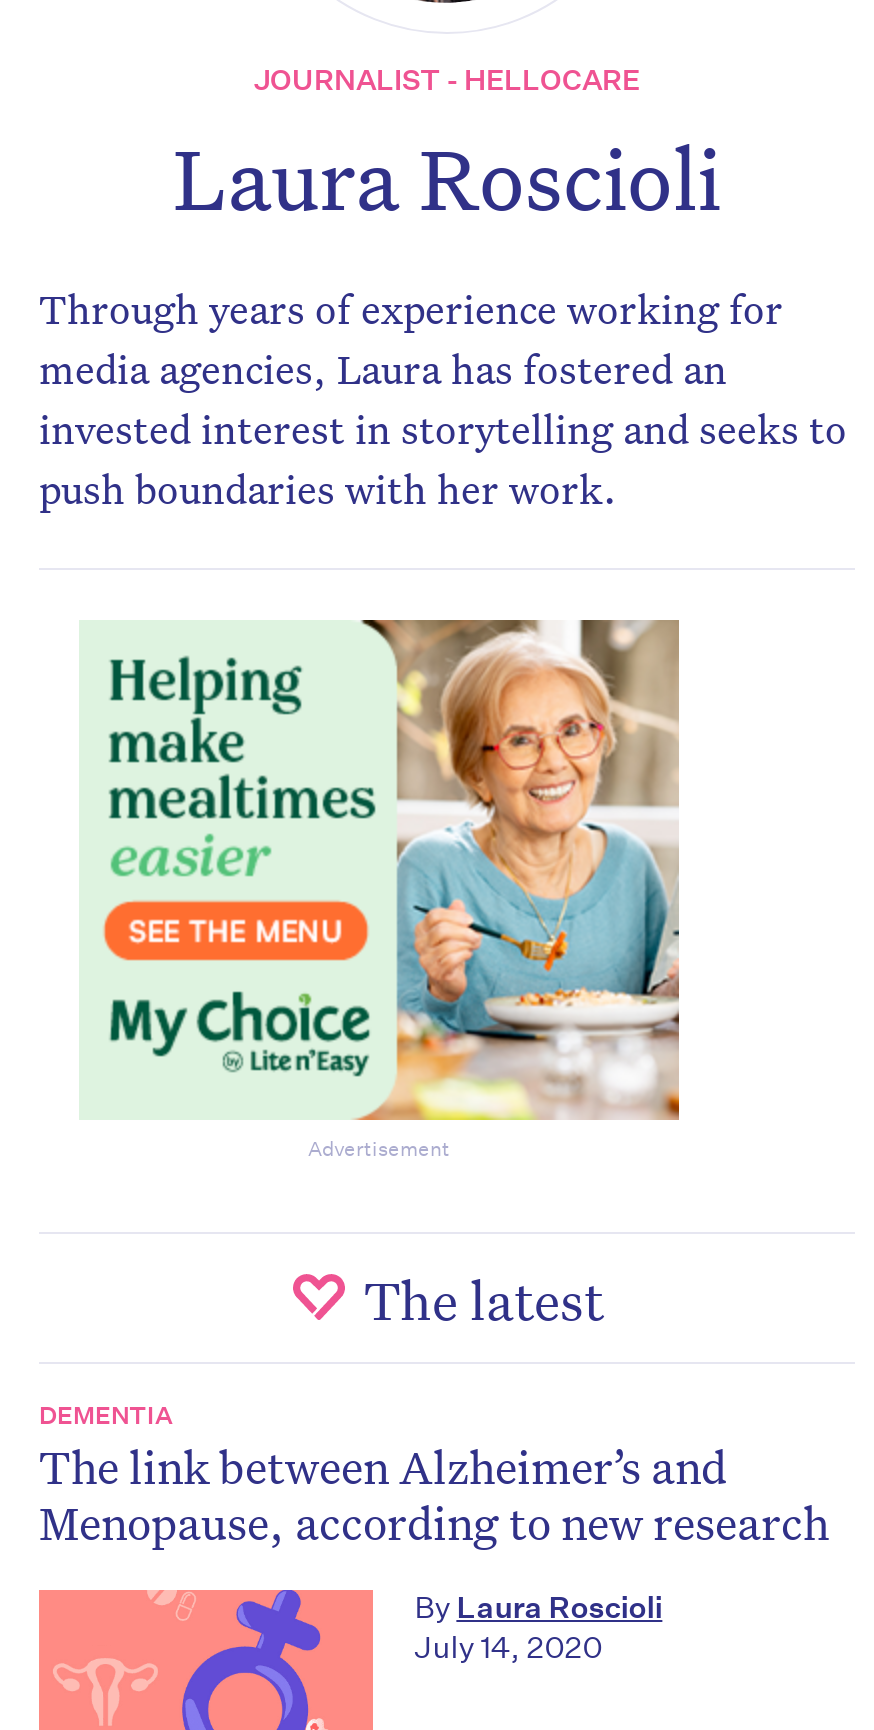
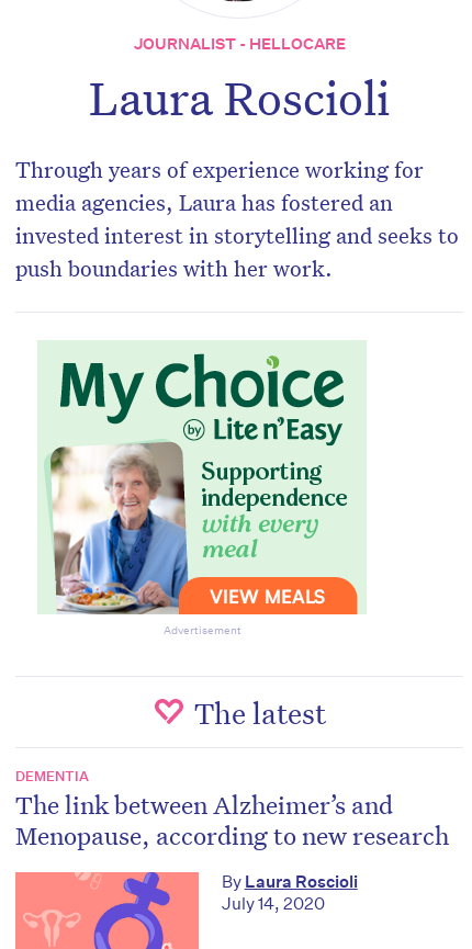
[93,618,681,1122] [image] -> [45,340,367,615] [image]

